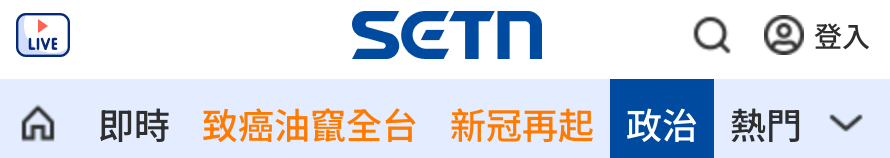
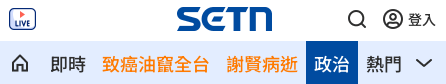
[450,96,594,148] 新冠再起 -> [226,49,298,75] 謝賢病逝

